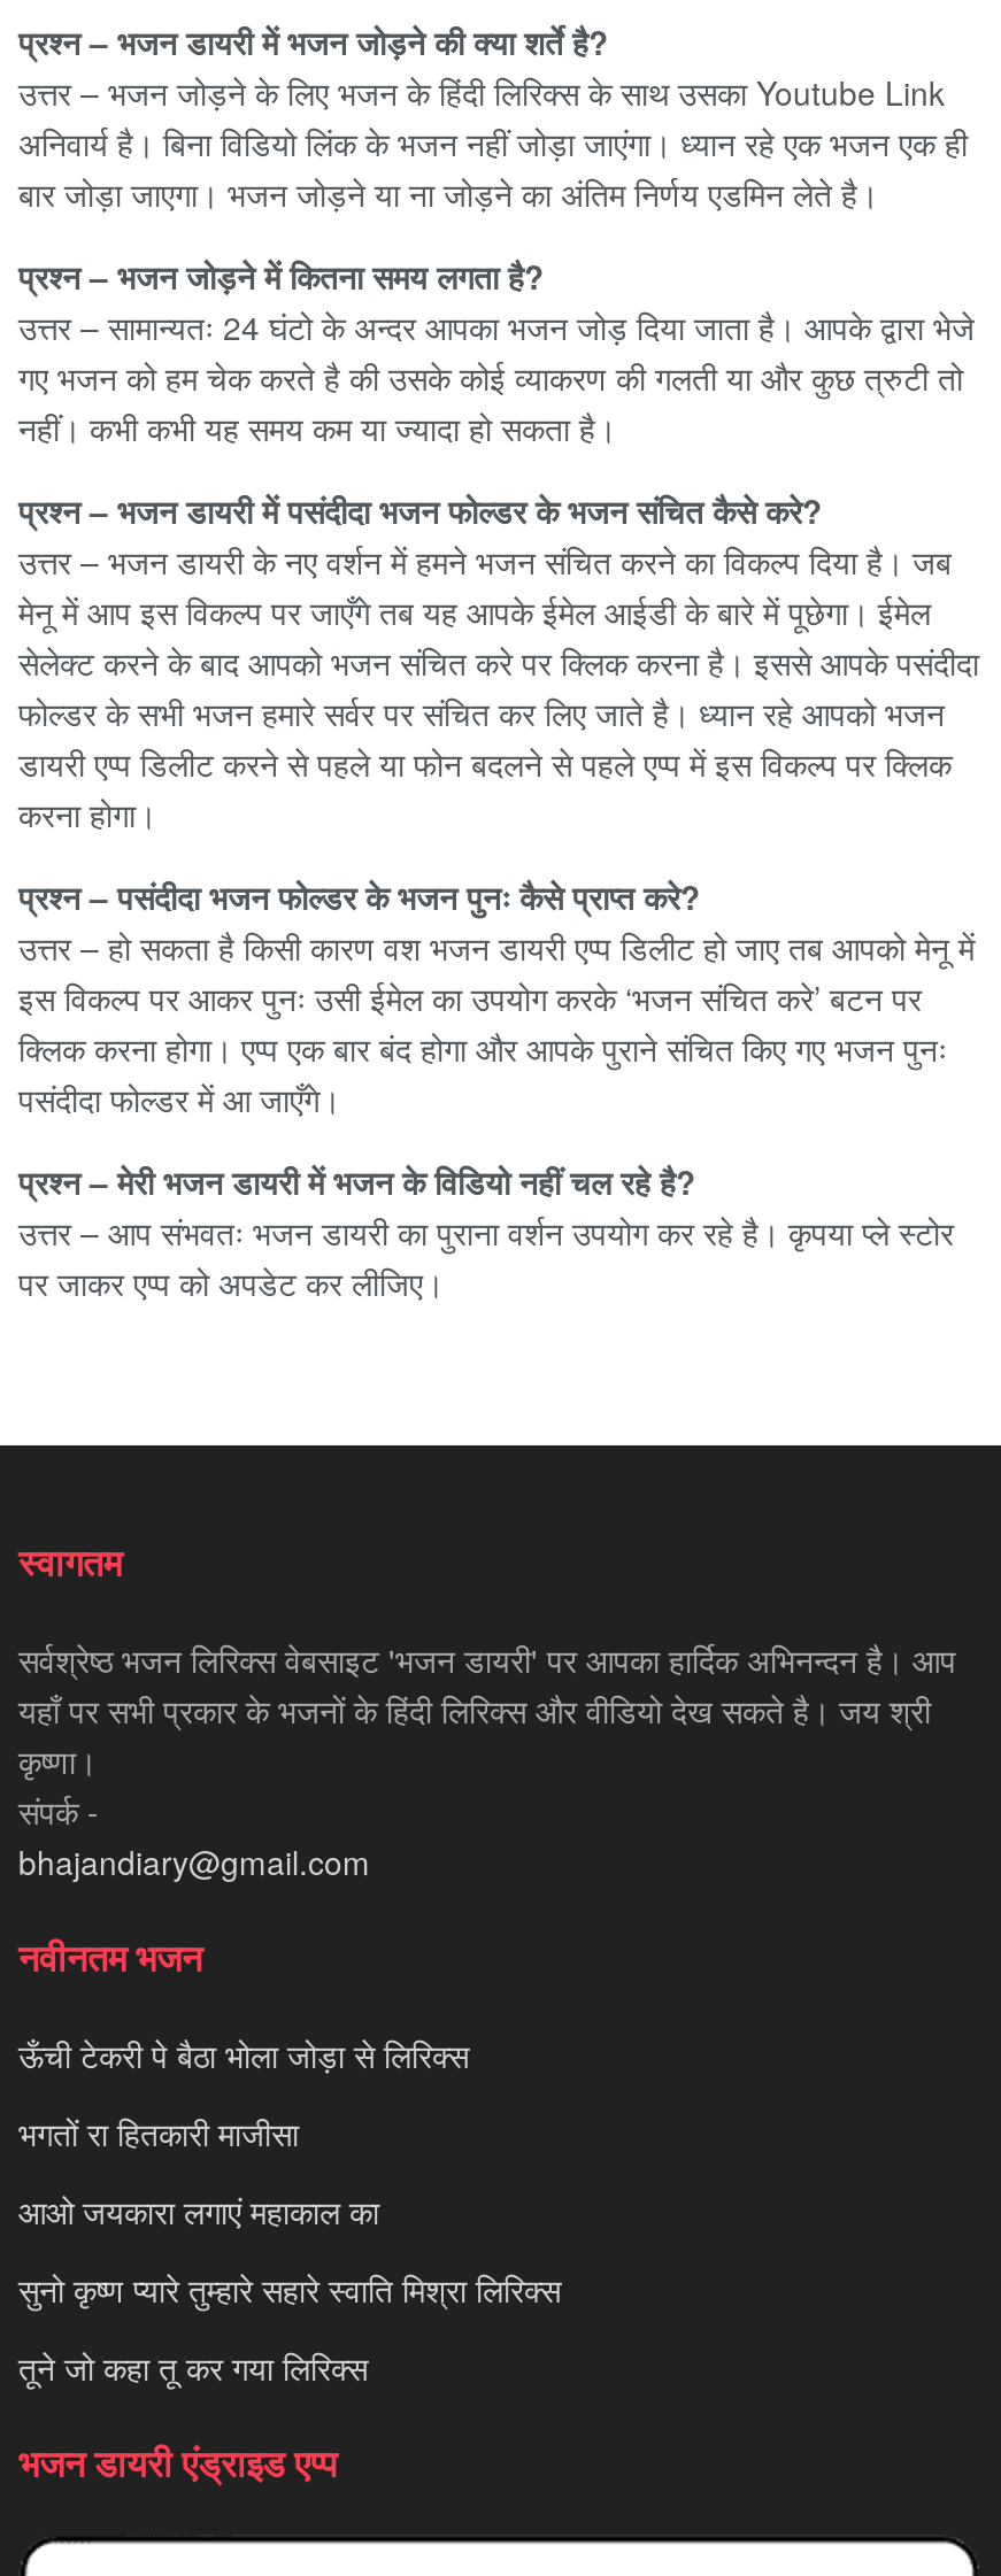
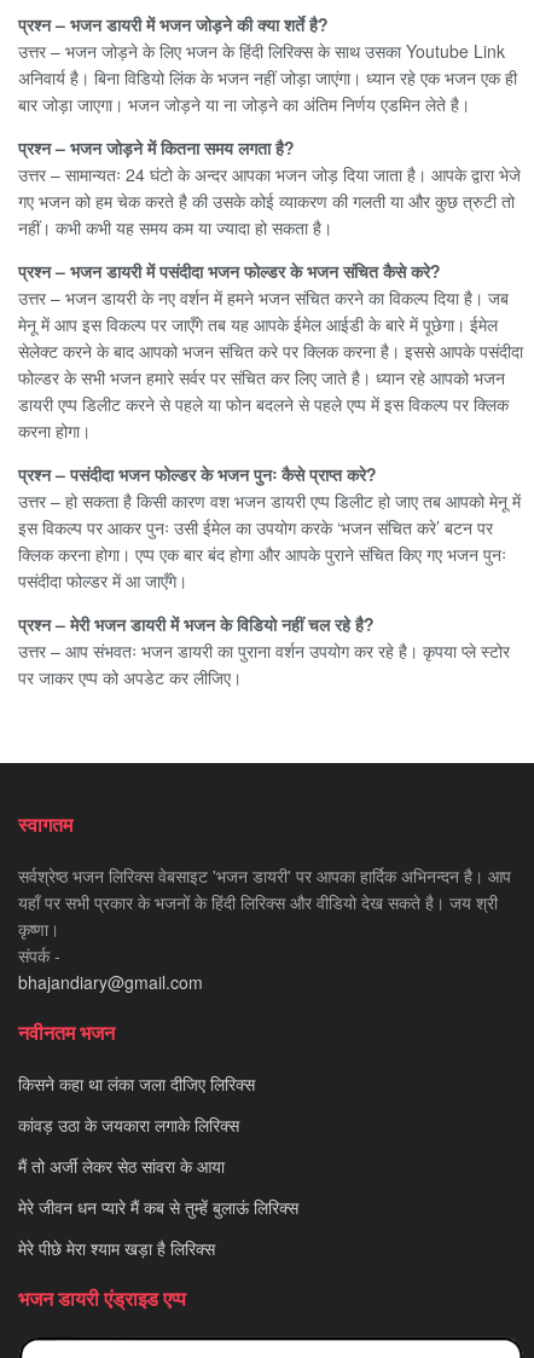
[18,2032,469,2078] ऊँची टेकरी पे बैठा भोला जोड़ा से लिरिक्स -> [18,1072,255,1096] किसने कहा था लंका जला दीजिए लिरिक्स
[18,2110,299,2156] भगतों रा हितकारी माजीसा -> [18,1113,239,1137] कांवड़ उठा के जयकारा लगाके लिरिक्स
[18,2189,379,2235] आओ जयकारा लगाएं महाकाल का -> [18,1154,225,1178] मैं तो अर्जी लेकर सेठ सांवरा के आया
[18,2267,561,2313] सुनो कृष्ण प्यारे तुम्हारे सहारे स्वाति मिश्रा लिरिक्स -> [18,1195,298,1219] मेरे जीवन धन प्यारे मैं कब से तुम्हें बुलाऊं लिरिक्स
[18,2345,368,2391] तूने जो कहा तू कर गया लिरिक्स -> [18,1236,215,1261] मेरे पीछे मेरा श्याम खड़ा है लिरिक्स

